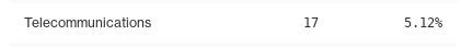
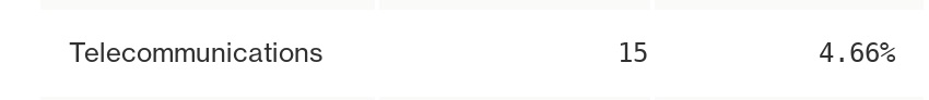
[303,15,319,31] 17 -> [618,38,648,69] 15
[404,15,442,31] 5.12% -> [819,38,895,69] 4.66%

